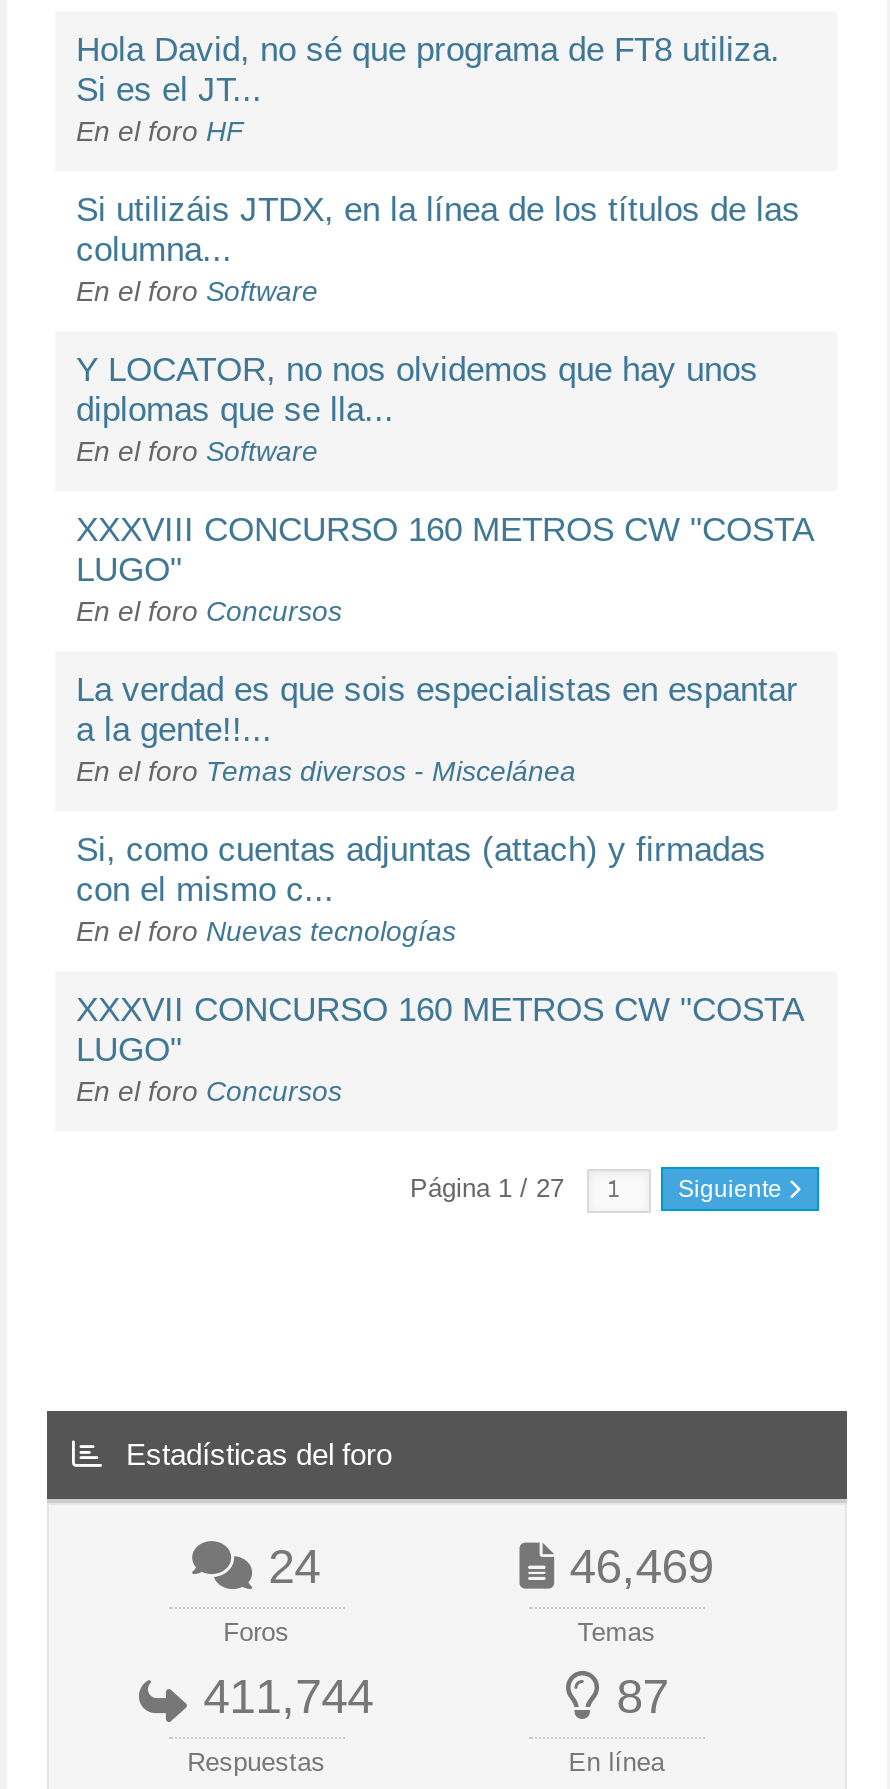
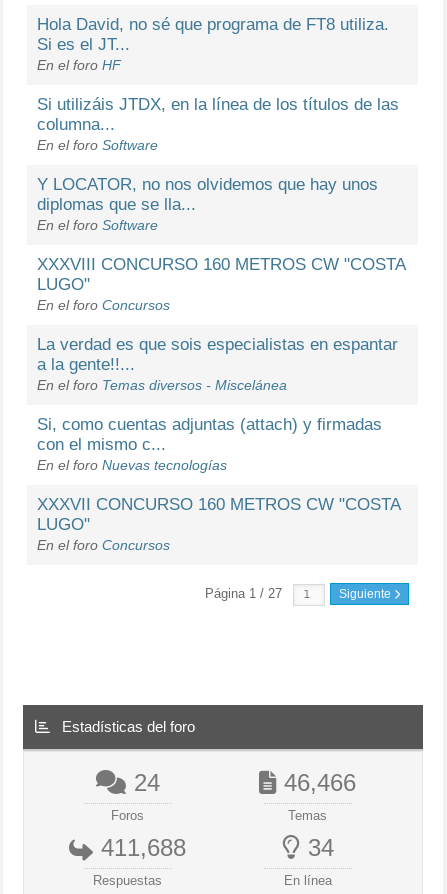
[569,1540,713,1594] 46,469 -> [284,769,356,796] 46,466
[203,1670,373,1724] 411,744 -> [101,834,186,861] 411,688
[616,1670,668,1724] 87 -> [308,834,334,861] 34

